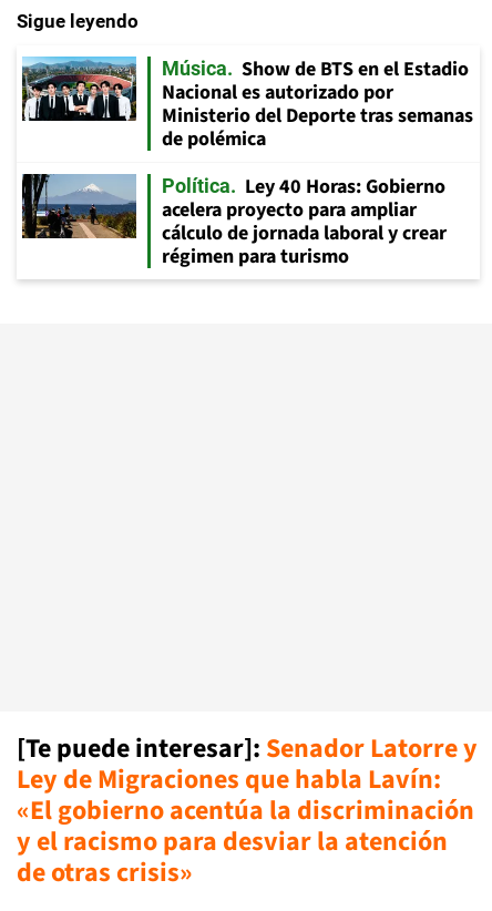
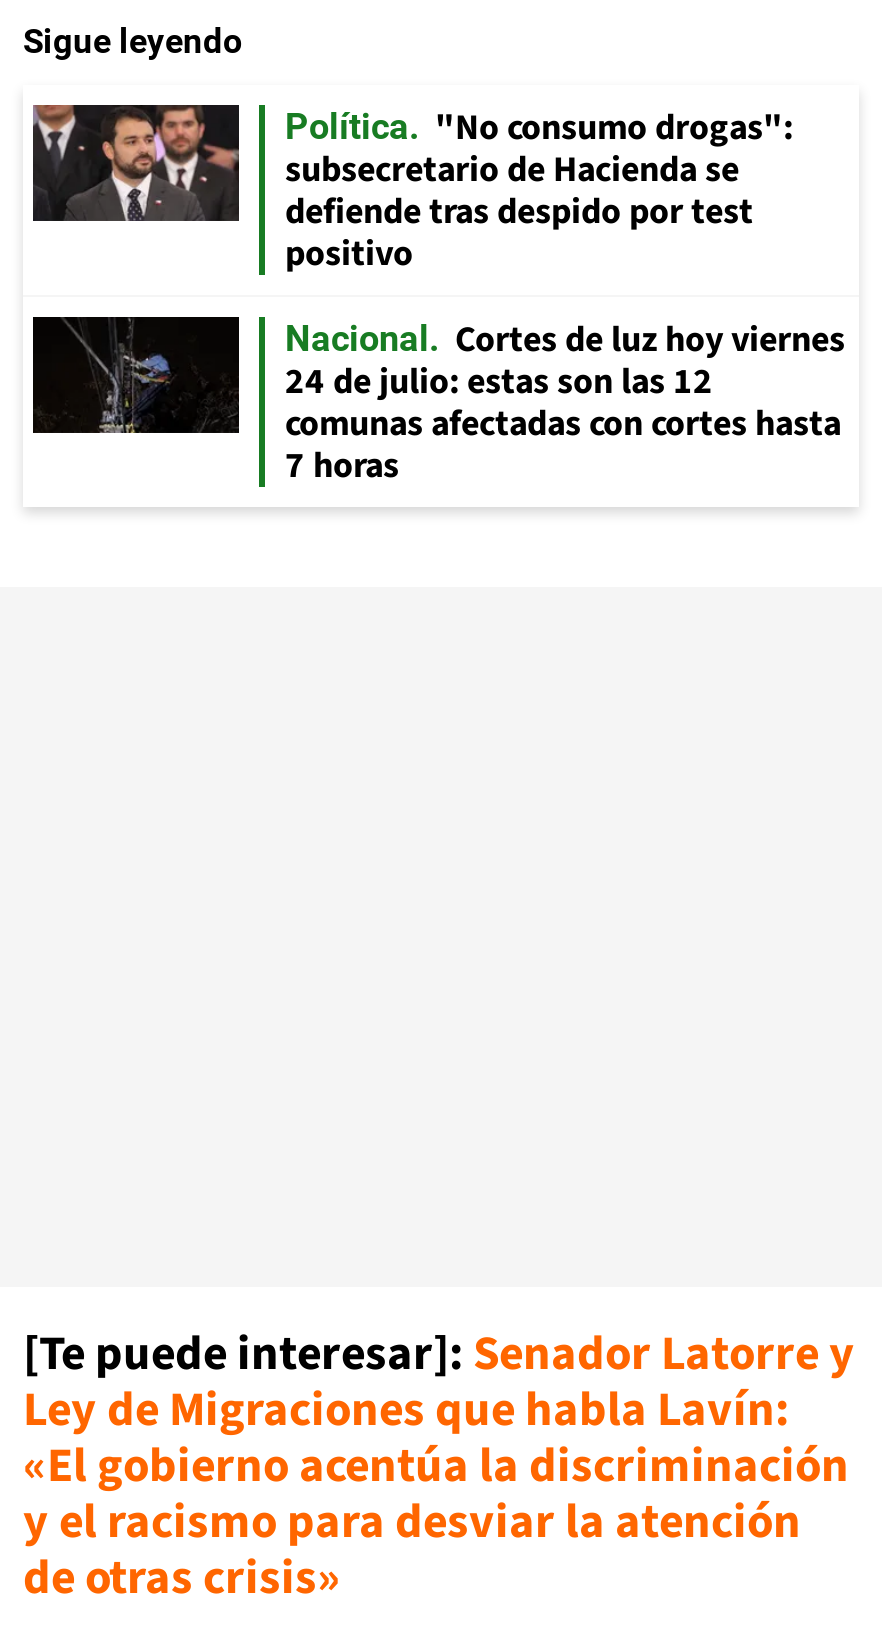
[22,55,137,121] [image] -> [33,103,241,221] [image]
[162,55,473,153] Música | Show de BTS en el Estadio | Nacional es autorizado por | Ministerio del Deporte tras semanas | de polémica -> none
[21,173,447,270] [image] | Ley 40 Horas: Gobierno | acelera proyecto para ampliar | cálculo de jornada laboral y crear | régimen para turismo -> [31,103,845,491] [image] | "No consumo drogas": | subsecretario de Hacienda se | defiende tras despido por test | positivo | Nacional | Cortes de luz hoy viernes | 24 de julio: estas son las 12 | comunas afectadas con cortes hasta | 7 horas
moved [162,174,230,197] -> [285,105,409,147]: Política

